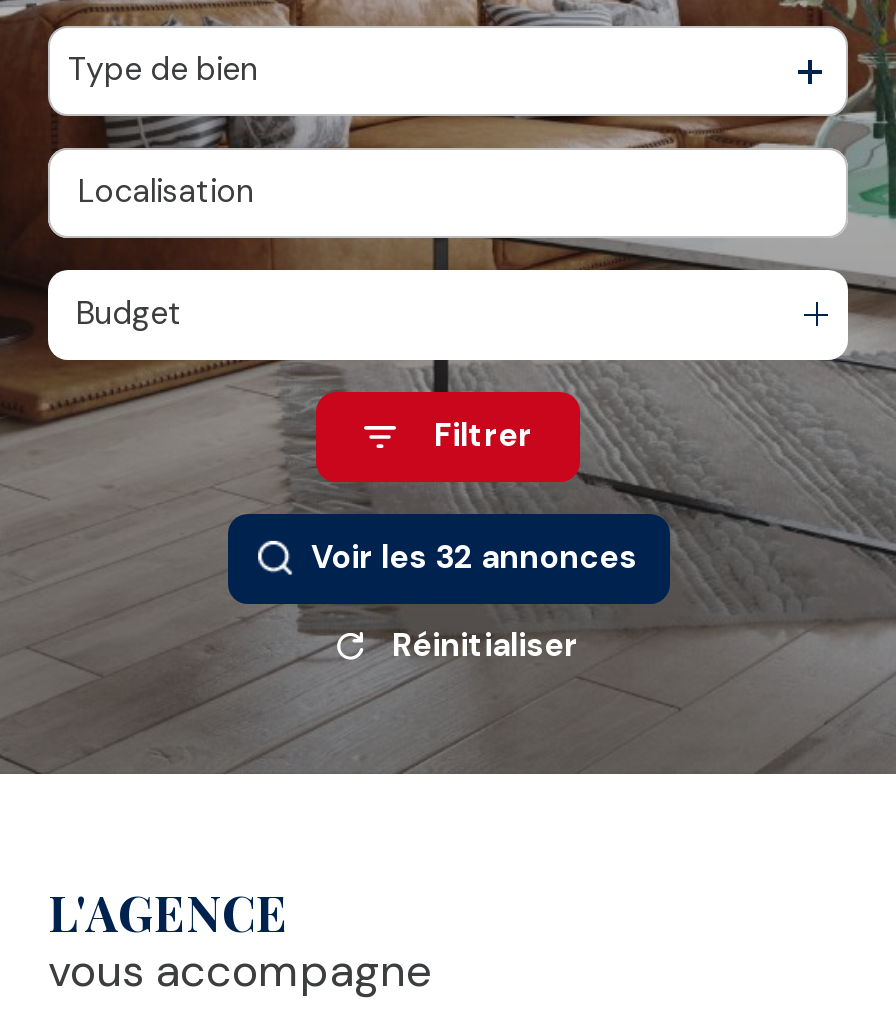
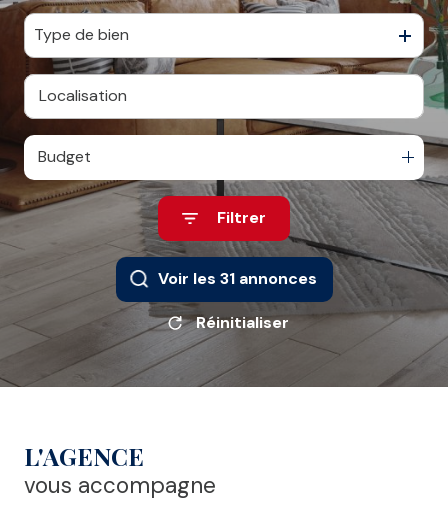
[311,537,637,579] Voir les 32 annonces -> [157,268,316,289] Voir les 31 annonces

